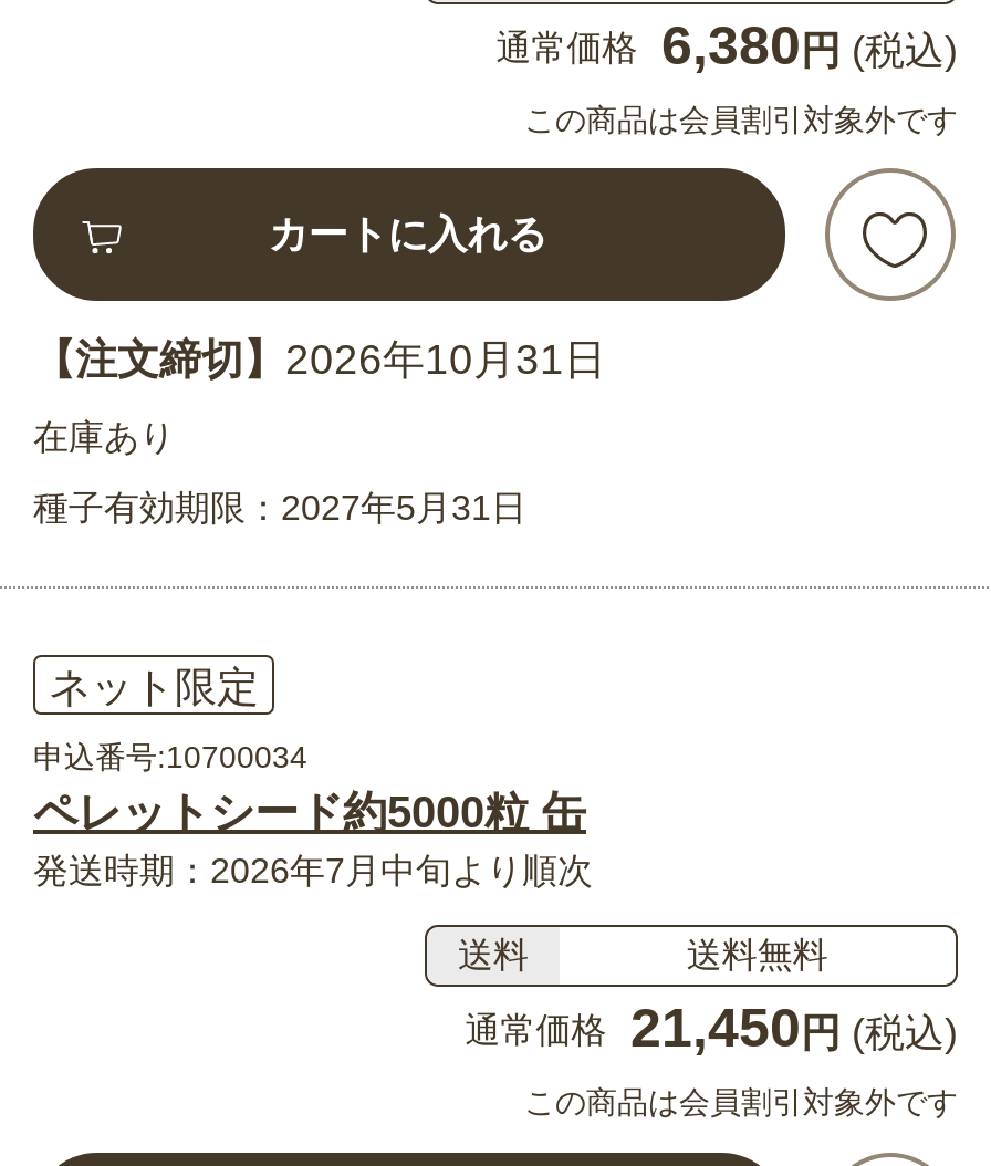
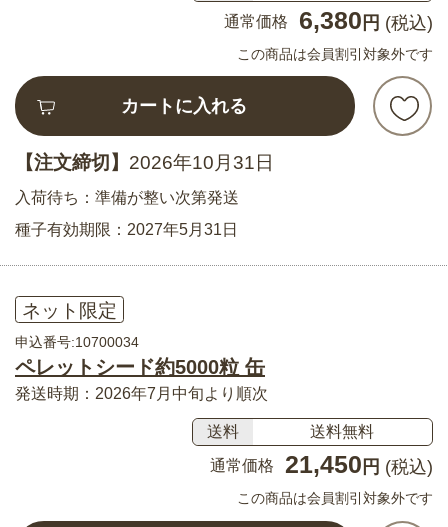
[33,418,175,456] 在庫あり -> [15,189,239,206] 入荷待ち：準備が整い次第発送

